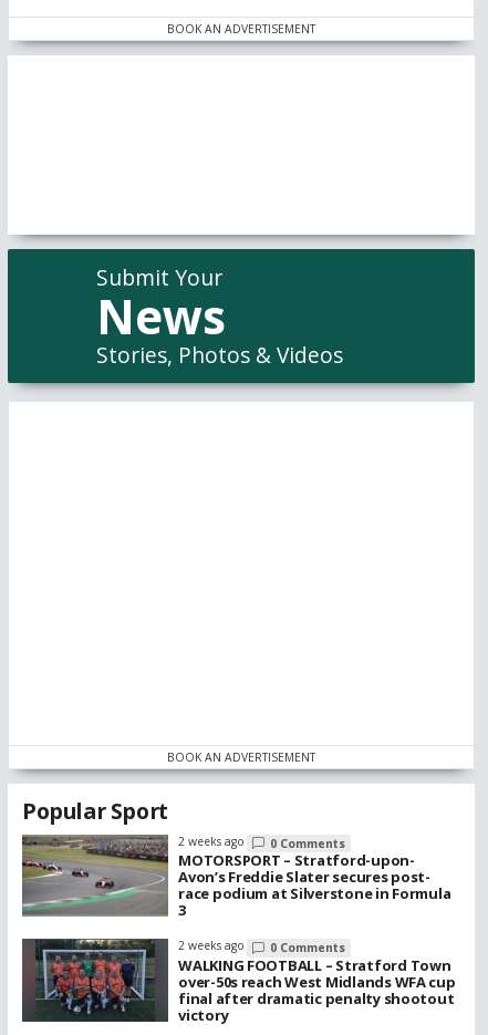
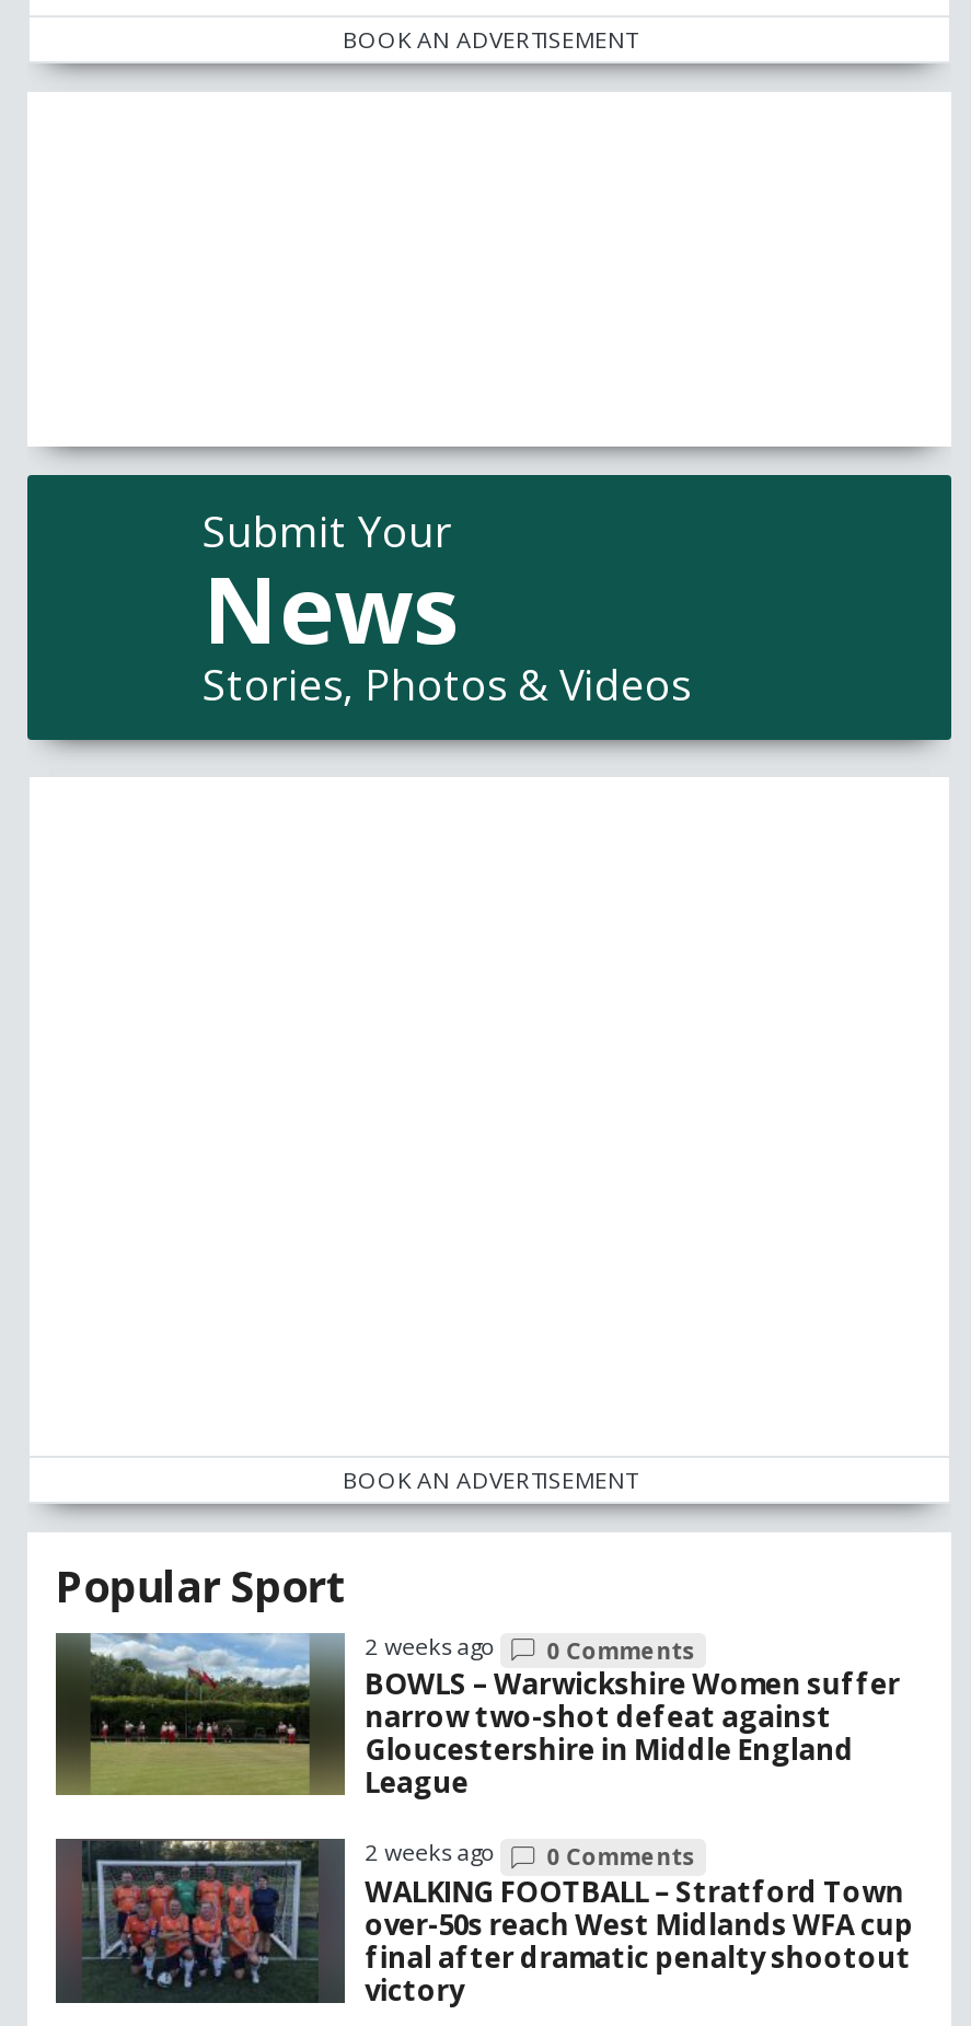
[22,834,451,920] [image] | MOTORSPORT – Stratford-upon- | Avon’s Freddie Slater secures post- | race podium at Silverstone in Formula | 3 -> [56,1633,900,1802] [image] | BOWLS – Warwickshire Women suffer | narrow two-shot defeat against | Gloucestershire in Middle England | League

